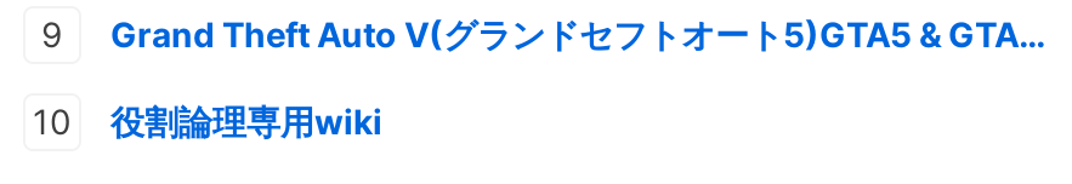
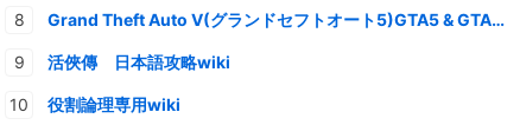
none -> [47,52,230,72] 活俠傳 日本語攻略wiki

